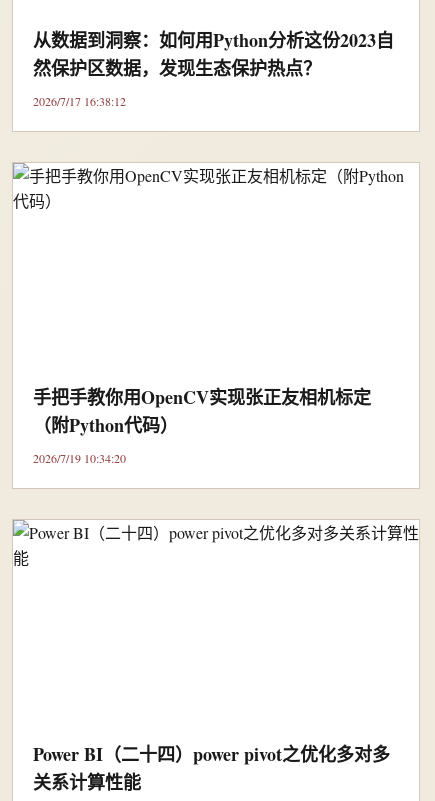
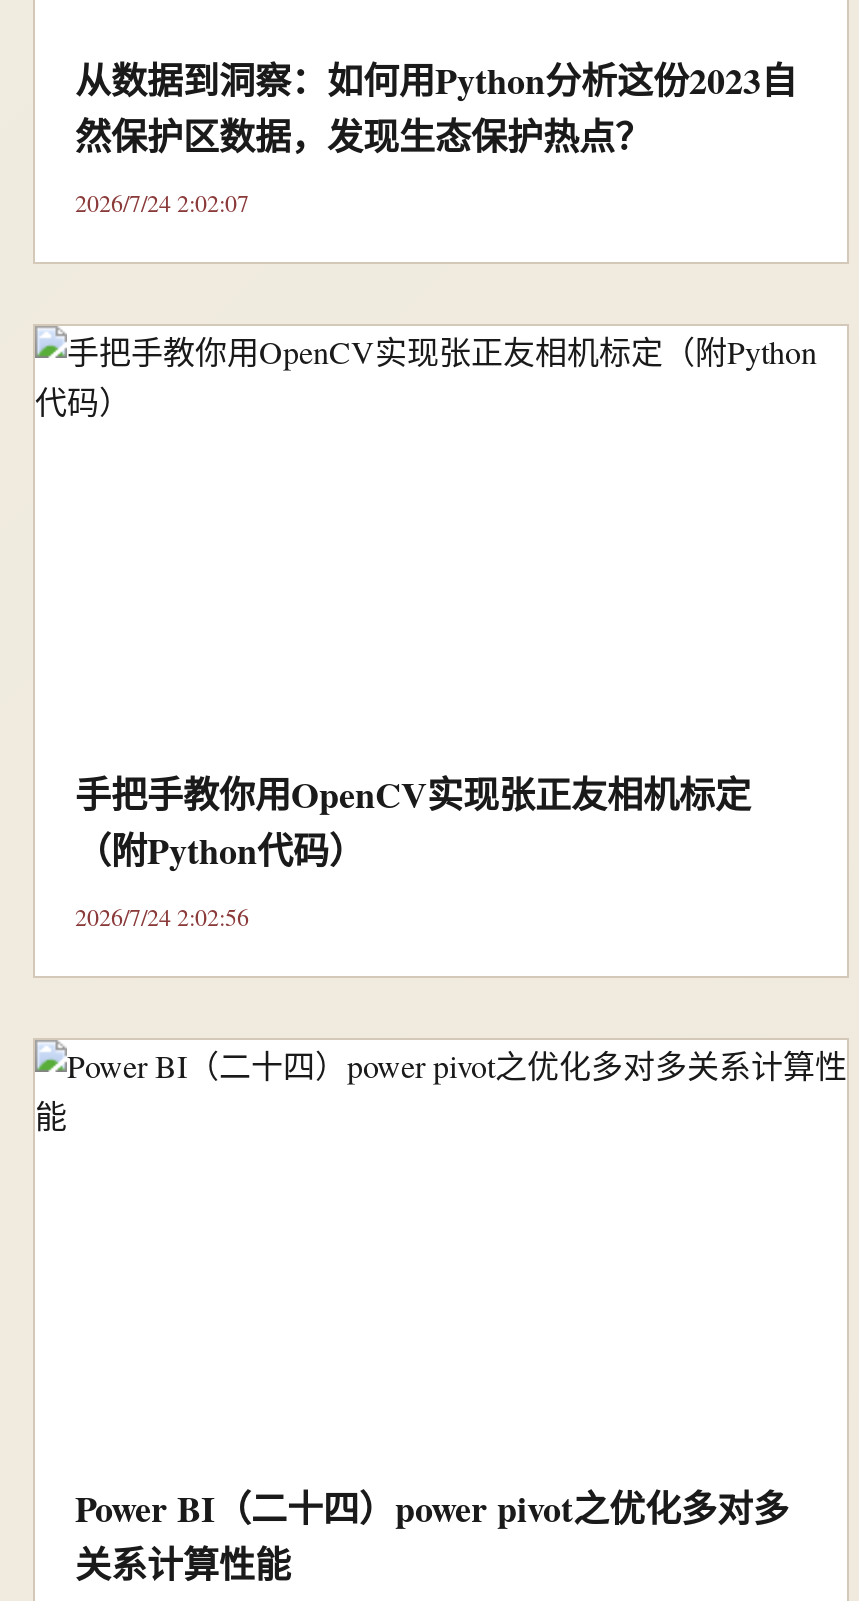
[33,93,126,109] 2026/7/17 16:38:12 -> [75,186,249,218] 2026/7/24 2:02:07
[33,450,126,466] 2026/7/19 10:34:20 -> [75,900,249,932] 2026/7/24 2:02:56

